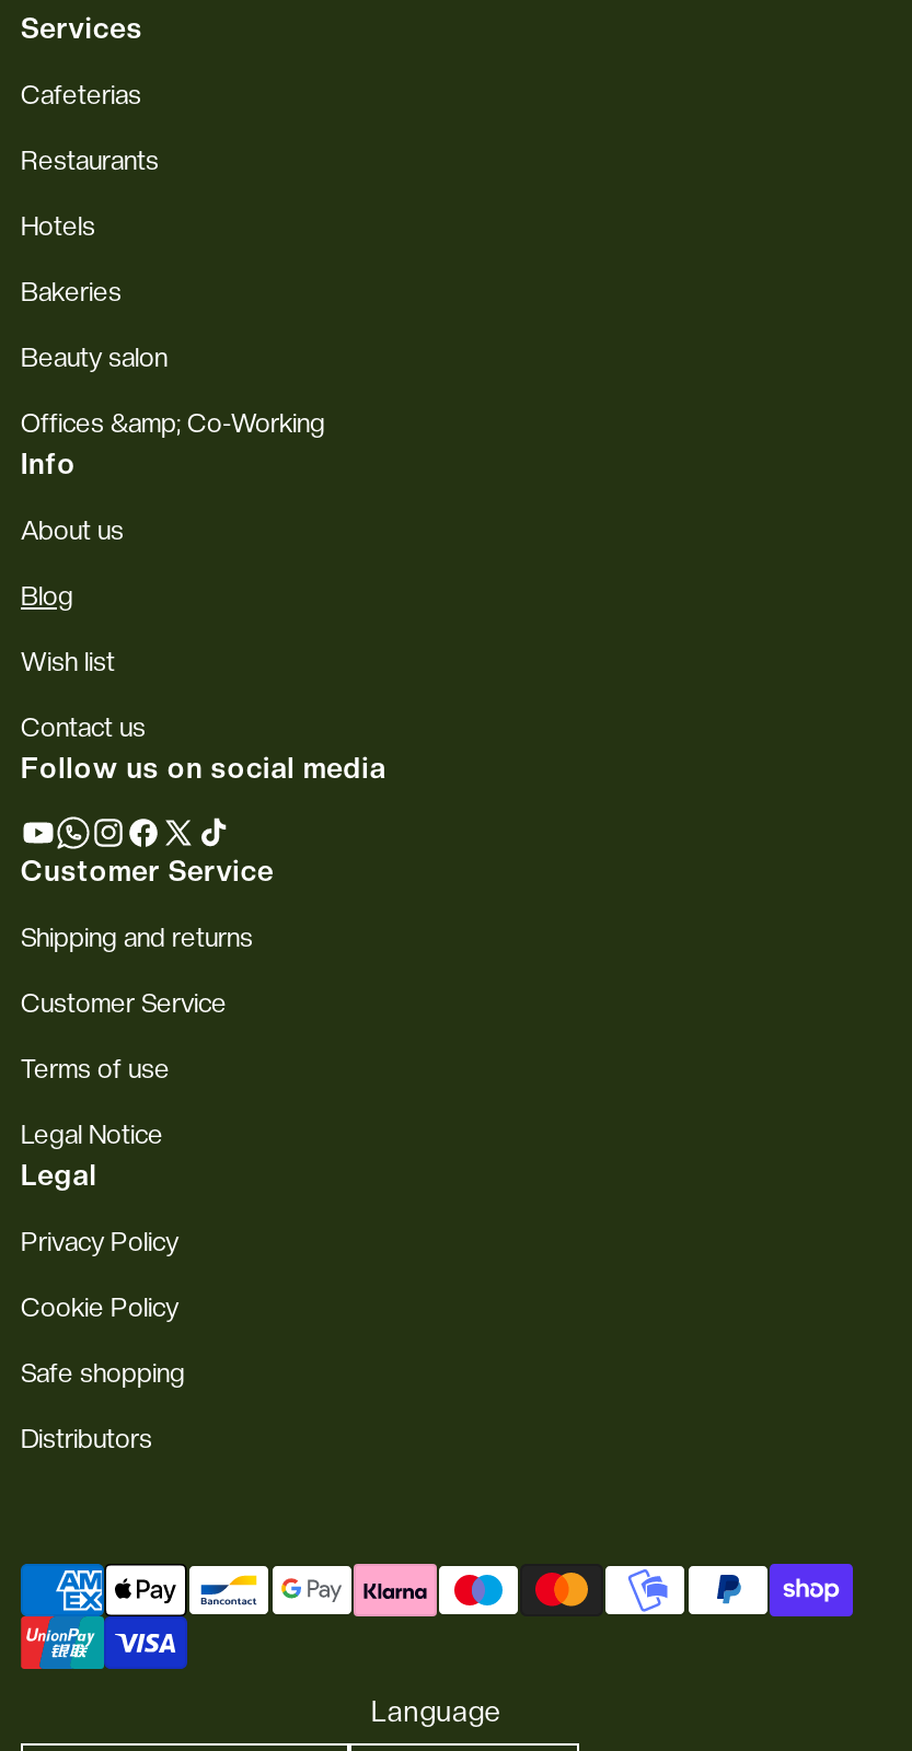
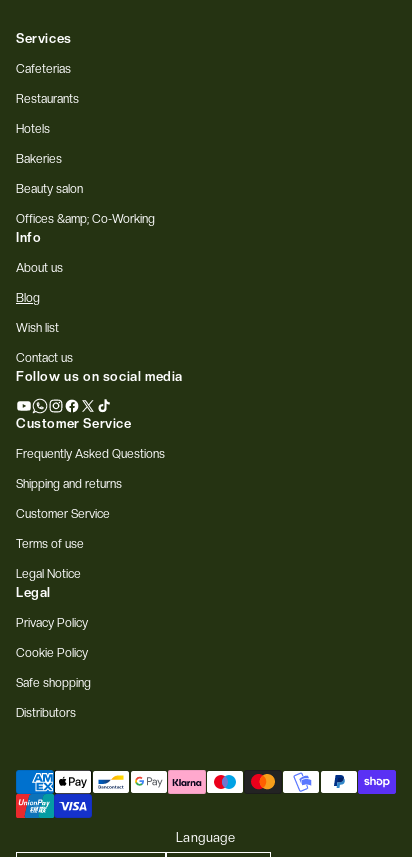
none -> [16,447,165,461] Frequently Asked Questions

